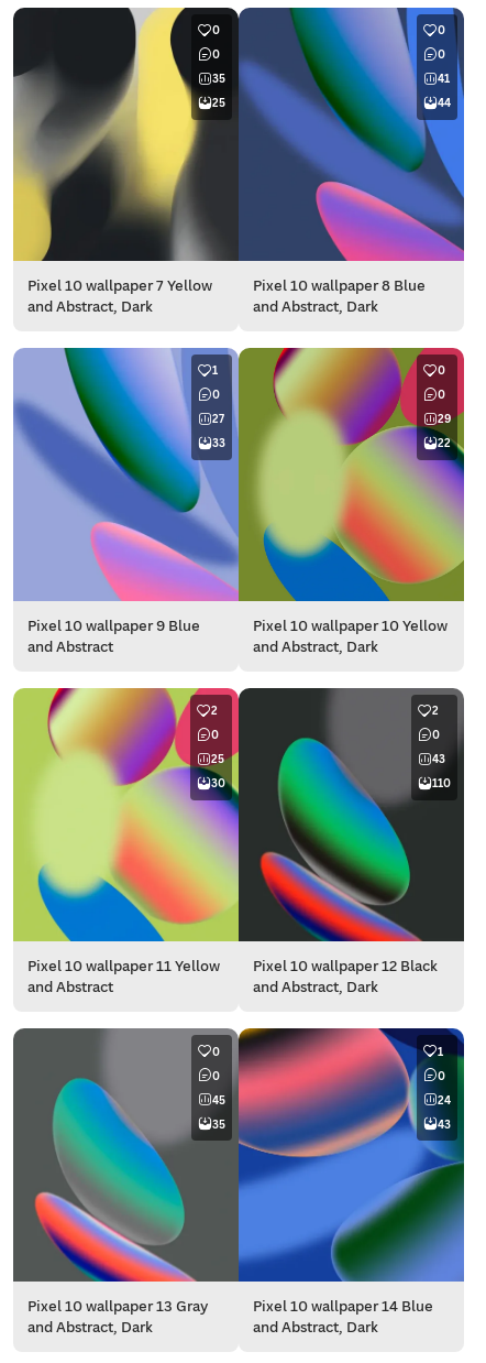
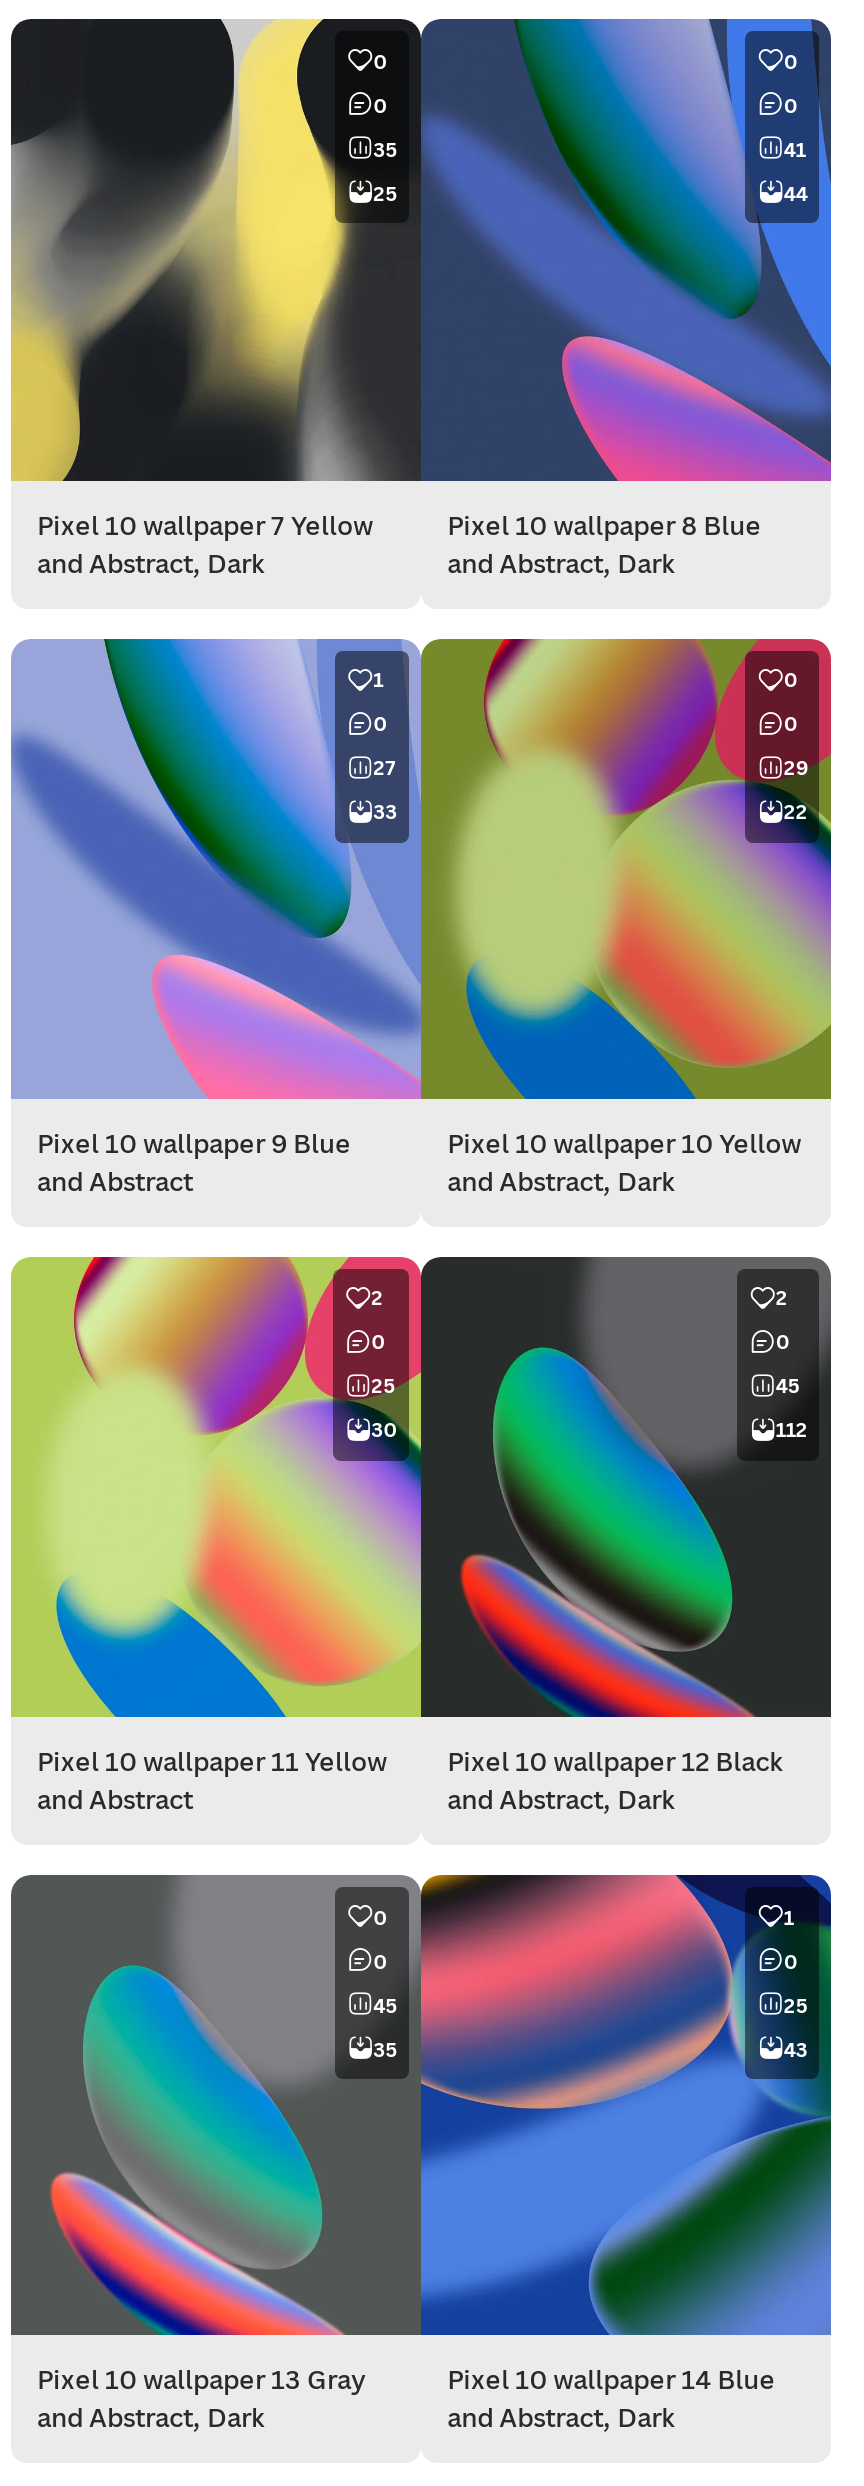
[432,751,446,767] 43 -> [776,1372,800,1400] 45
[432,776,451,791] 110 -> [776,1416,808,1444] 112
[438,1092,451,1107] 24 -> [784,1990,808,2018] 25

